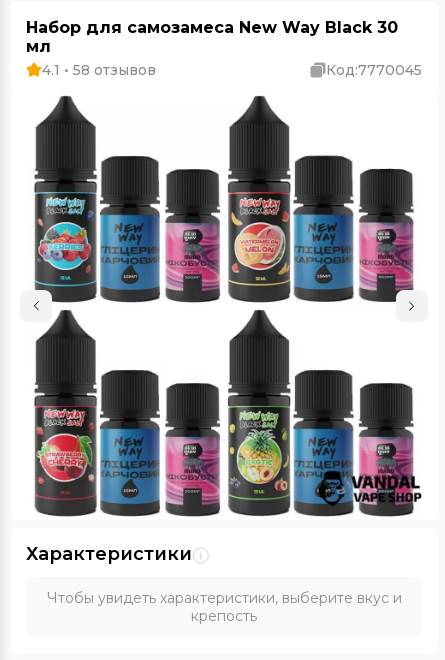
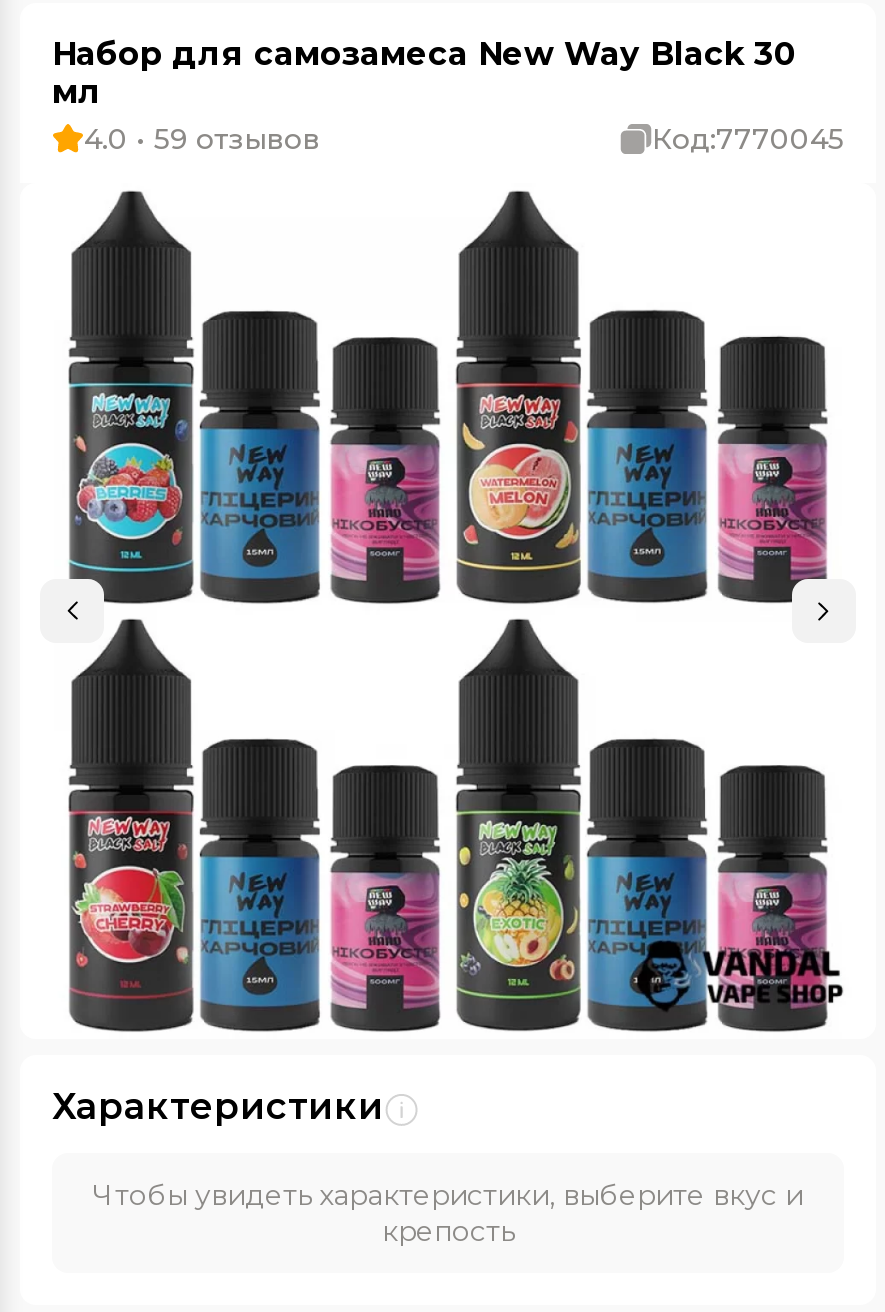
[42,61,156,79] 4.1 • 58 отзывов -> [84,121,320,157] 4.0 • 59 отзывов

